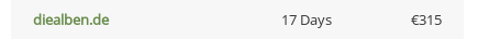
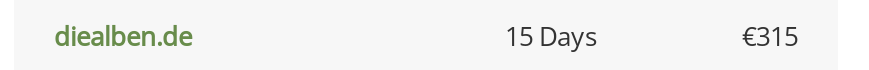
[281,10,331,29] 17 Days -> [505,18,597,54] 15 Days

